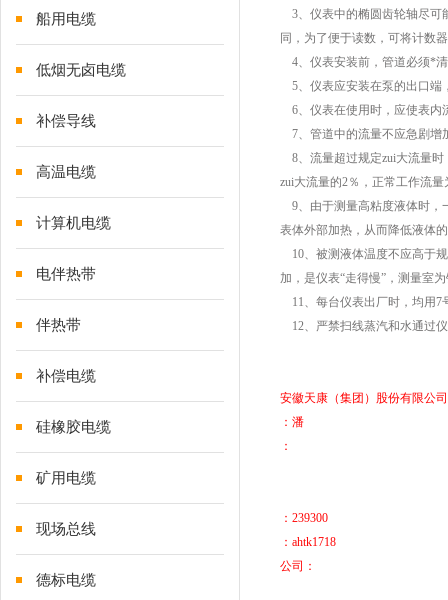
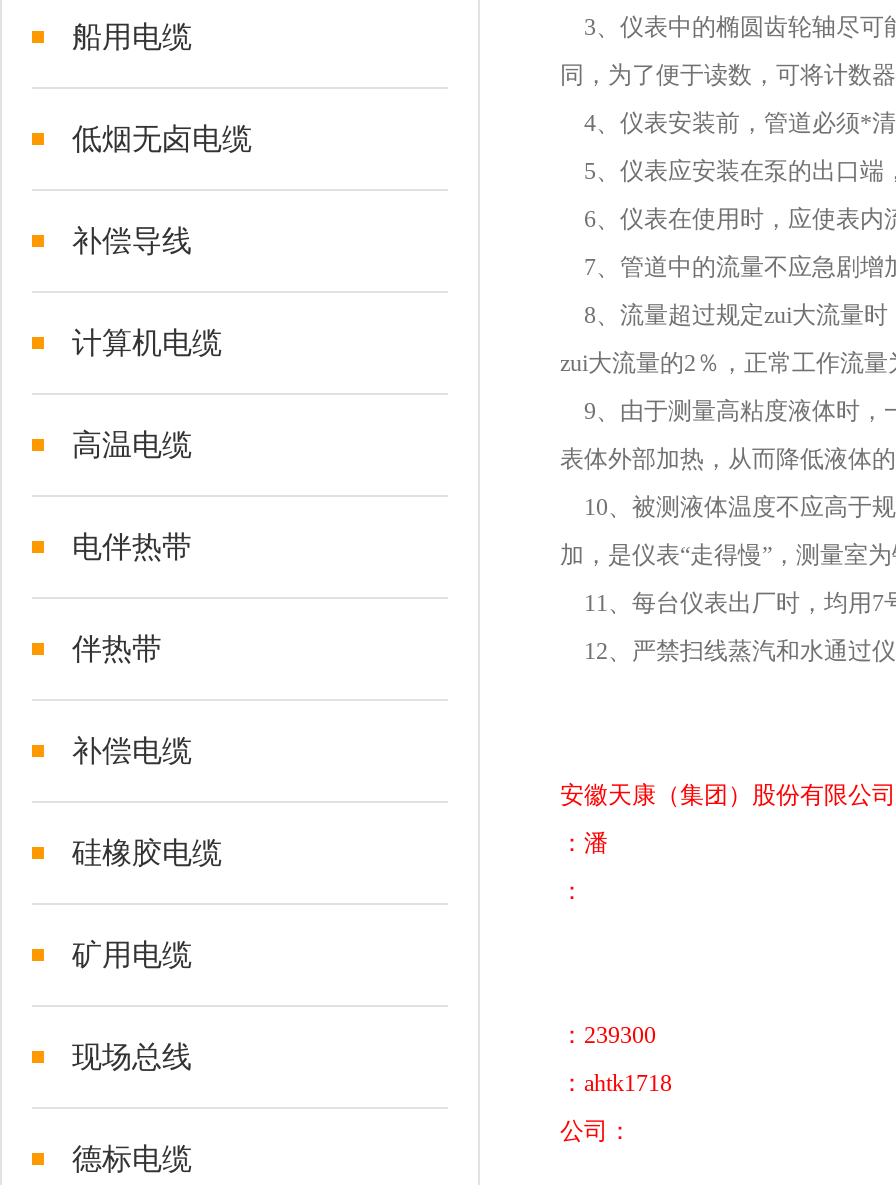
moved [36,164,96,180] -> [72,429,192,461]: 高温电缆
moved [36,215,111,231] -> [72,327,222,359]: 计算机电缆

